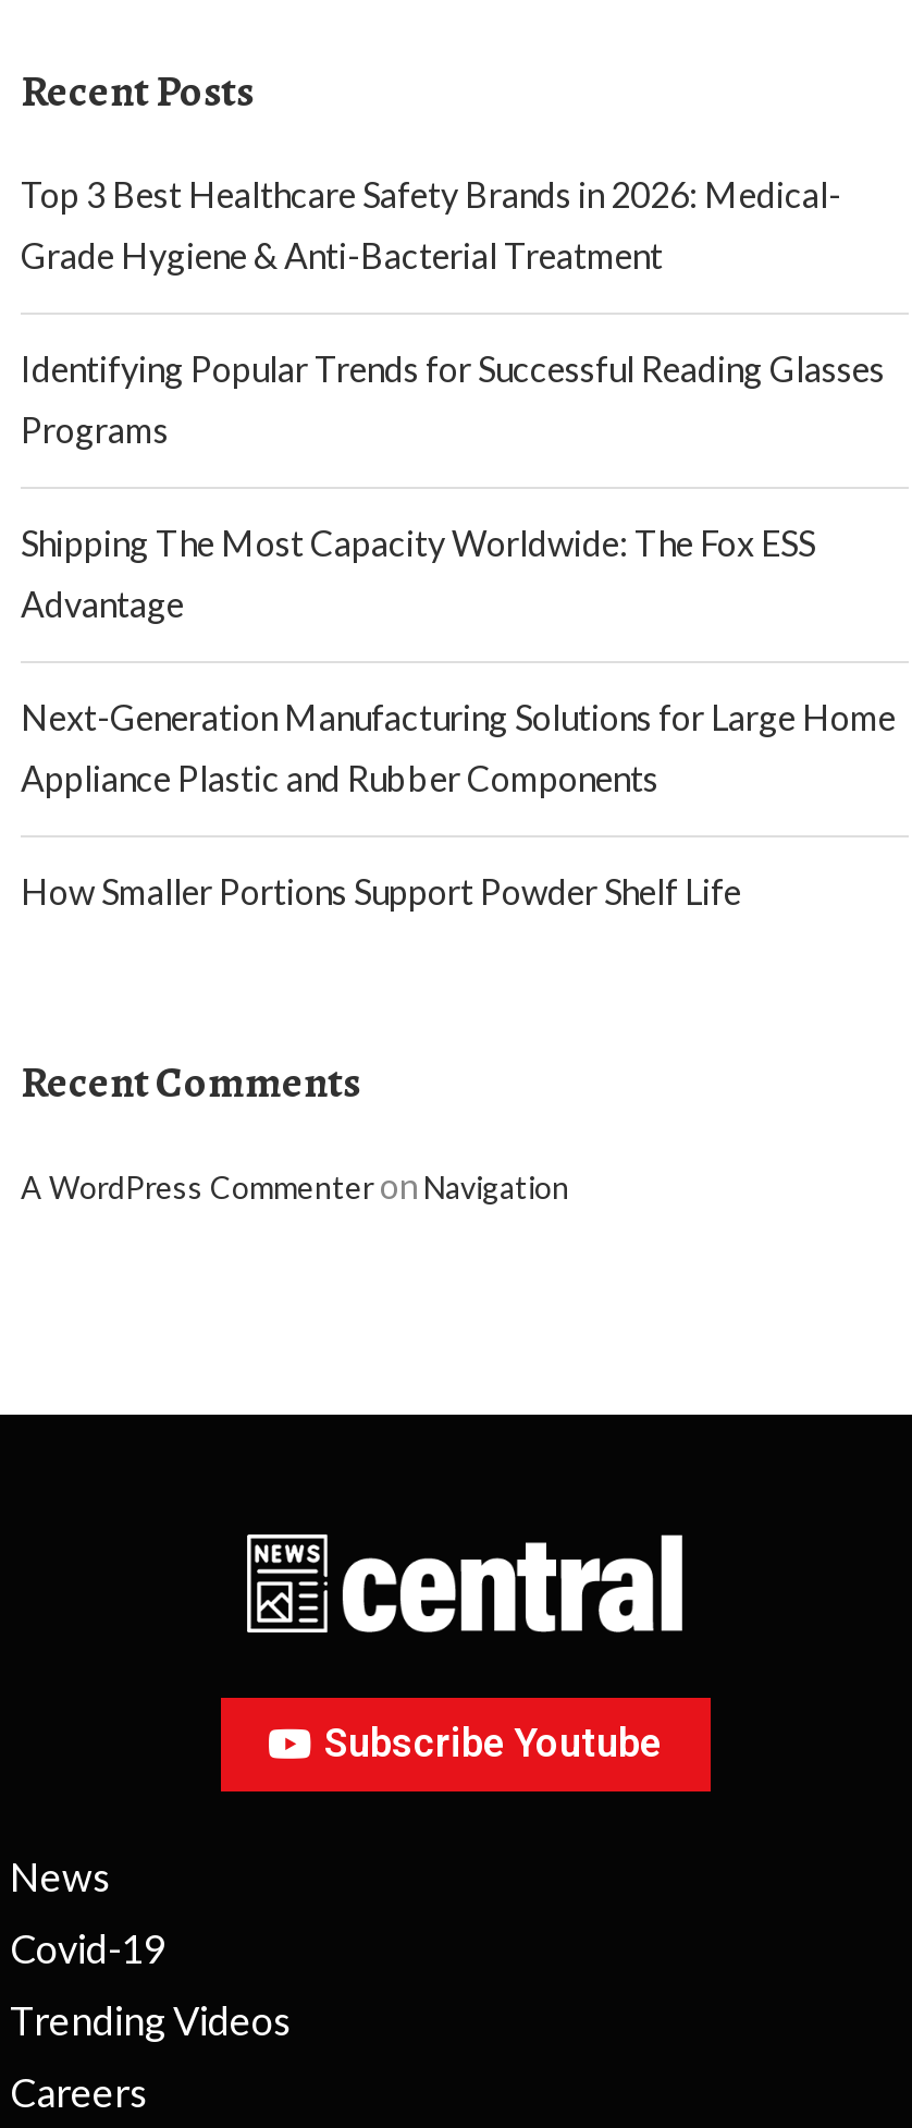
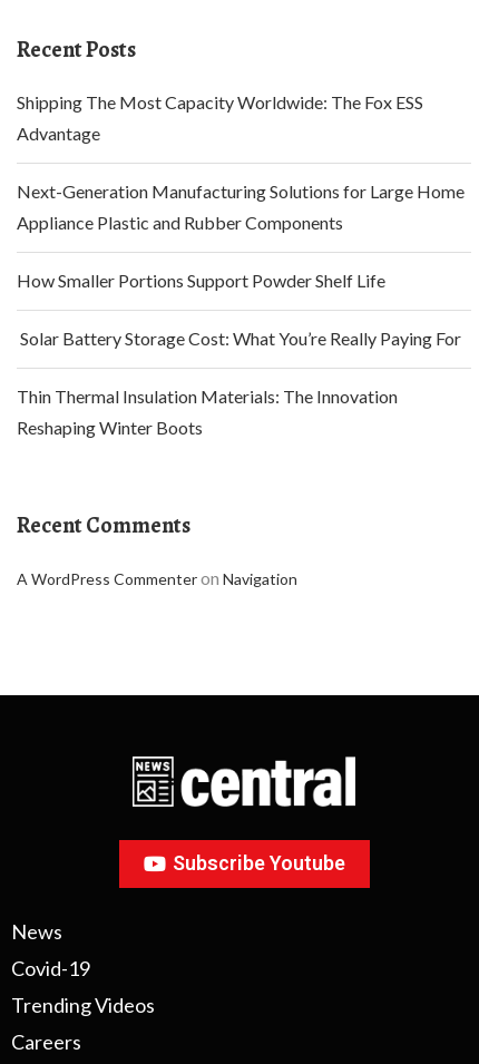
[21,173,885,450] Top 3 Best Healthcare Safety Brands in 2026: Medical- | Grade Hygiene & Anti-Bacterial Treatment | Identifying Popular Trends for Successful Reading Glasses | Programs -> none
moved [21,522,896,912] -> [17,91,465,291]: Shipping The Most Capacity Worldwide: The Fox ESS | Advantage | Next-Generation Manufacturing Solutions for Large Home | Appliance Plastic and Rubber Components | How Smaller Portions Support Powder Shelf Life
none -> [17,328,461,438] Solar Battery Storage Cost: What You’re Really Paying For | Thin Thermal Insulation Materials: The Innovation | Reshaping Winter Boots

